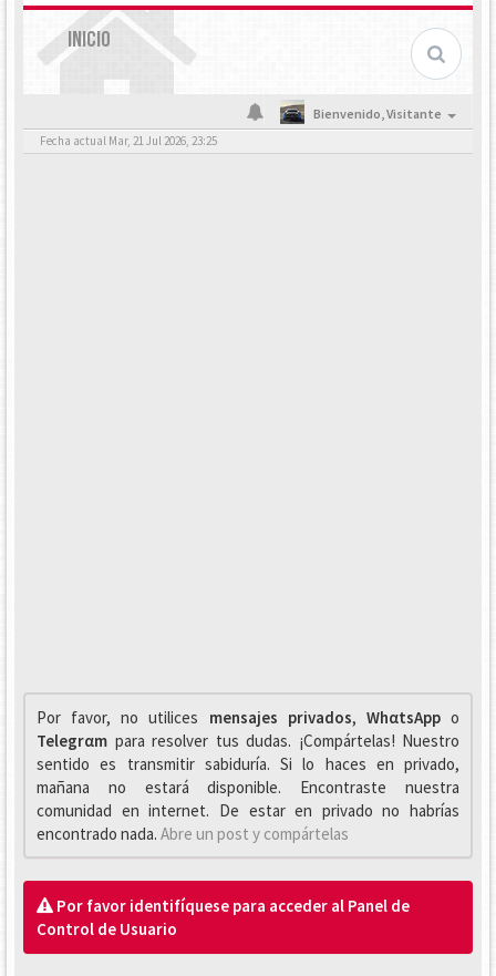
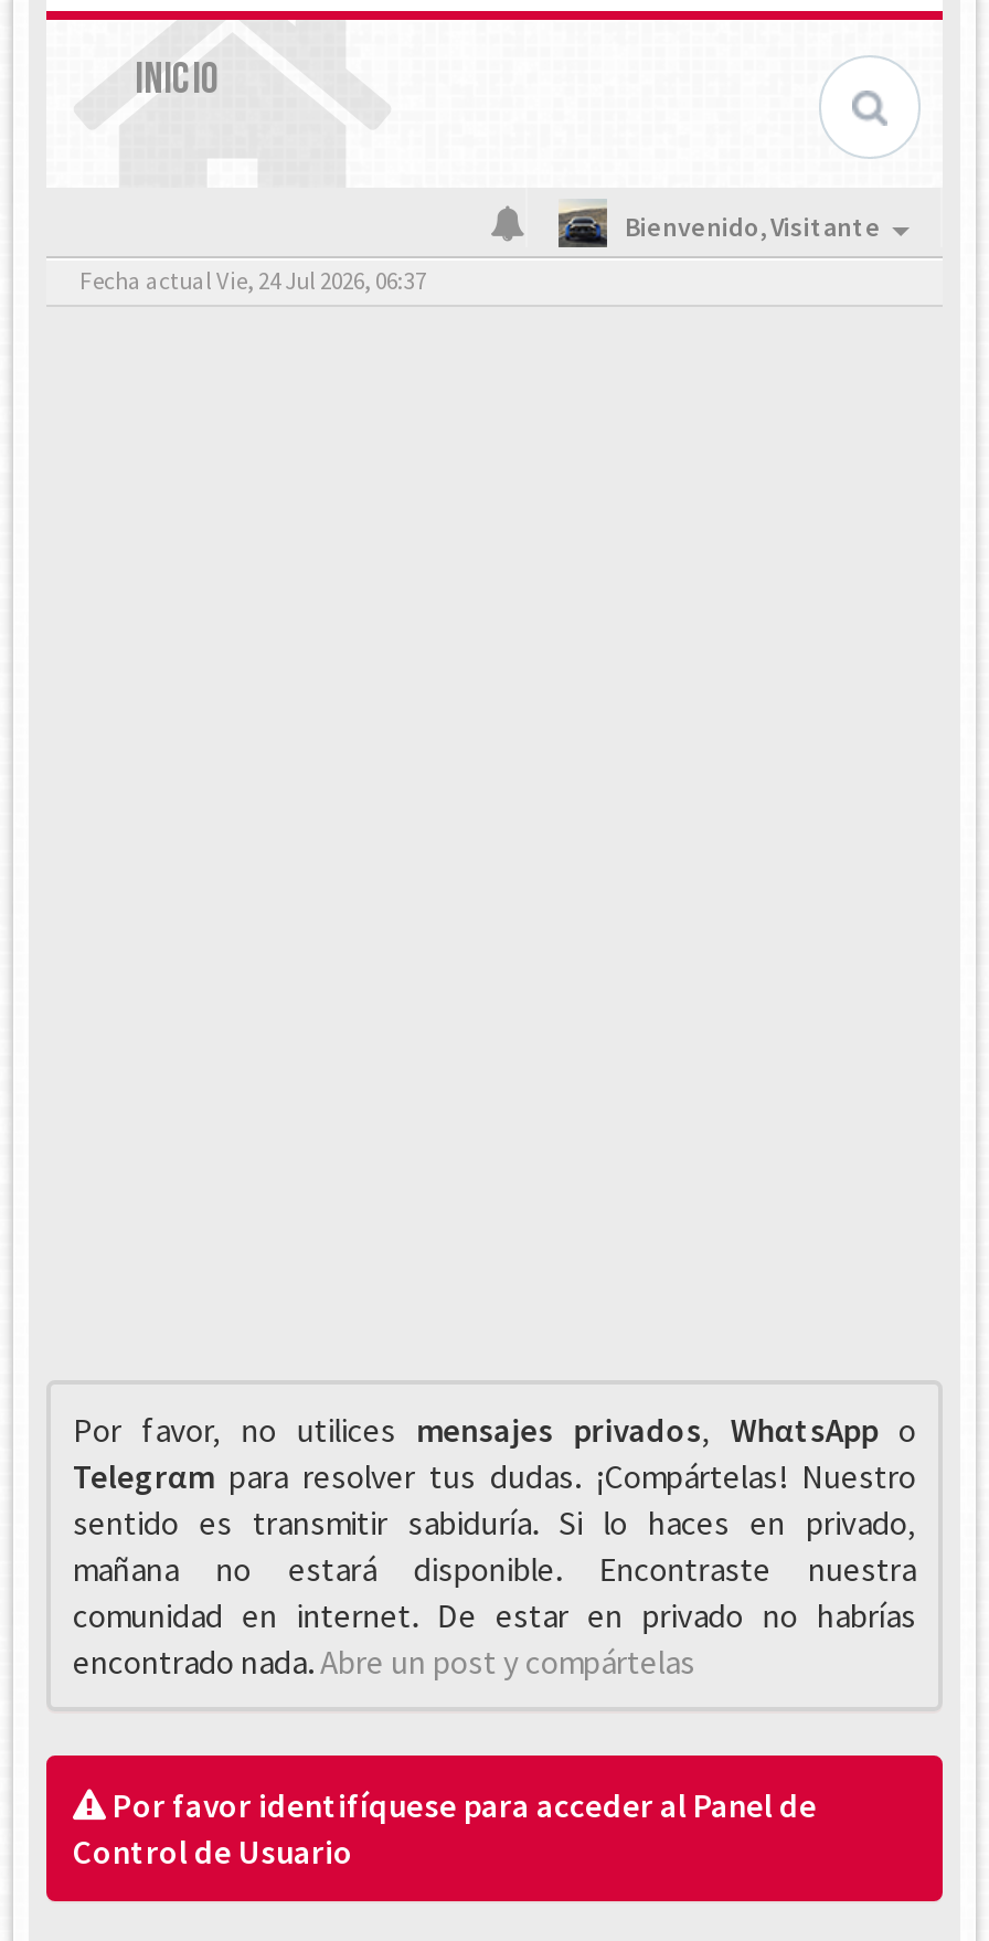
[40,133,217,148] Fecha actual Mar, 21 Jul 2026, 23:25 -> [79,265,426,296] Fecha actual Vie, 24 Jul 2026, 06:37

